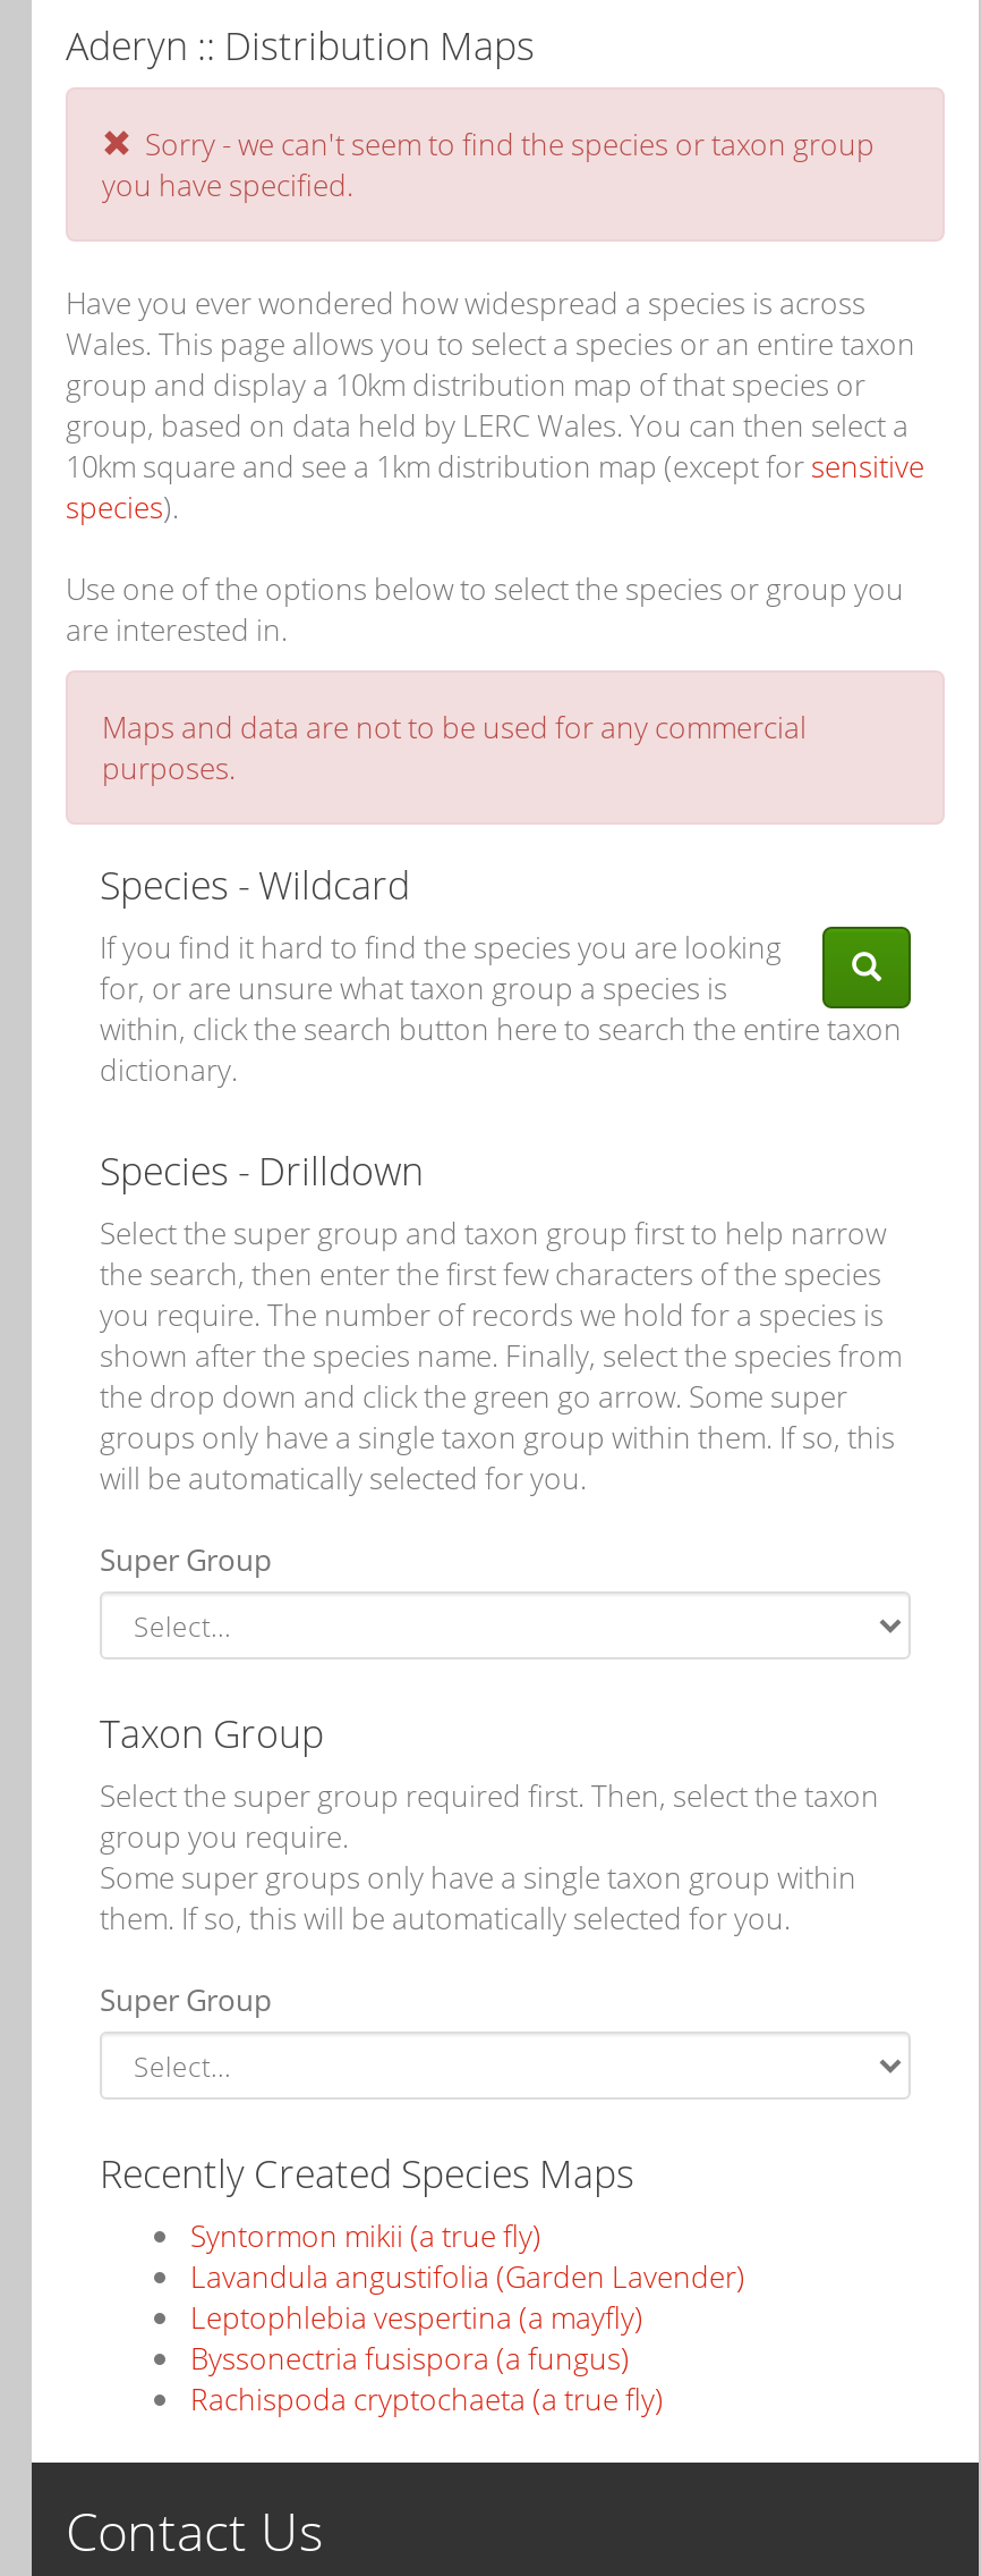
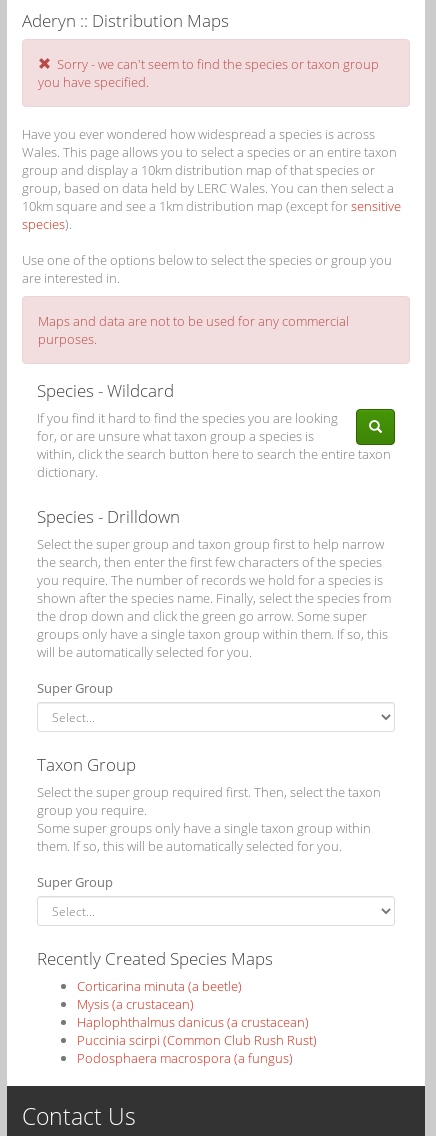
[190,2215,745,2419] Syntormon mikii (a true fly) | Lavandula angustifolia (Garden Lavender) | Leptophlebia vespertina (a mayfly) | Byssonectria fusispora (a fungus) | Rachispoda cryptochaeta (a true fly) -> [77,977,317,1067] Corticarina minuta (a beetle) | Mysis (a crustacean) | Haplophthalmus danicus (a crustacean) | Puccinia scirpi (Common Club Rush Rust) | Podosphaera macrospora (a fungus)

